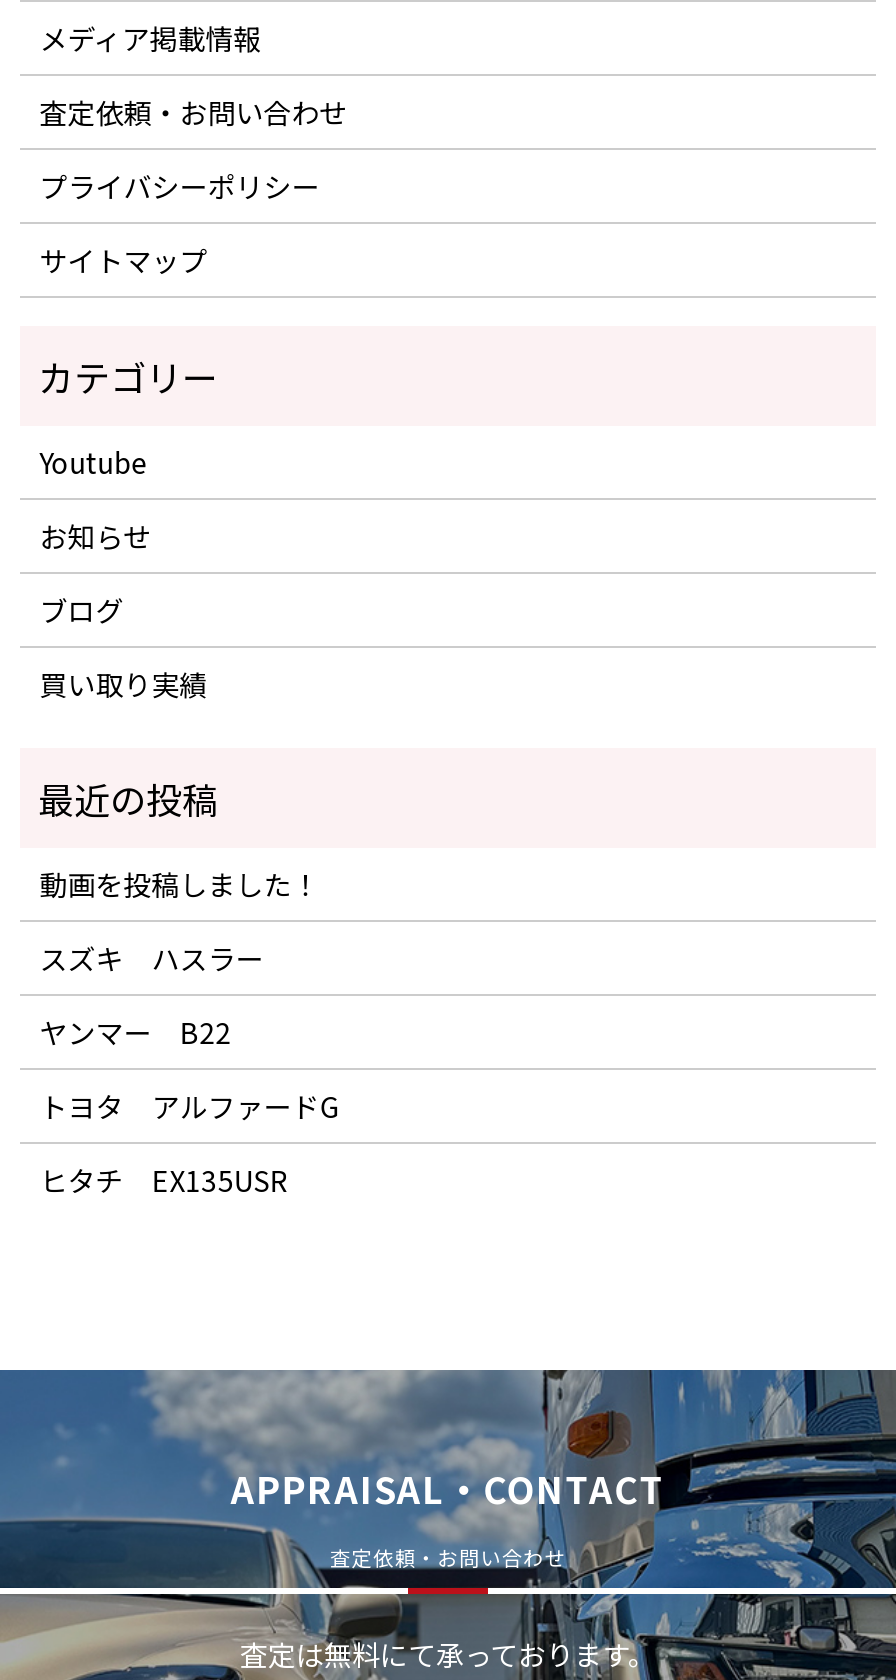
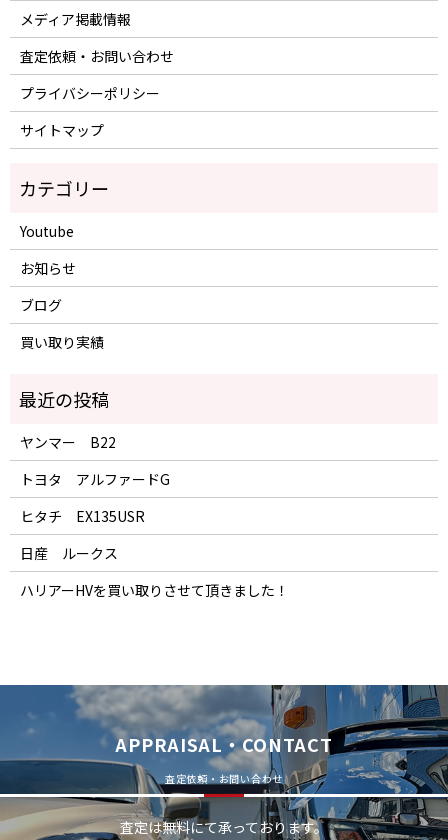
[40,863,320,977] 動画を投稿しました！ | スズキ ハスラー -> none
moved [40,1011,340,1199] -> [20,432,170,526]: ヤンマー B22 | トヨタ アルファードG | ヒタチ EX135USR
none -> [20,543,289,600] 日産 ルークス | ハリアーHVを買い取りさせて頂きました！

